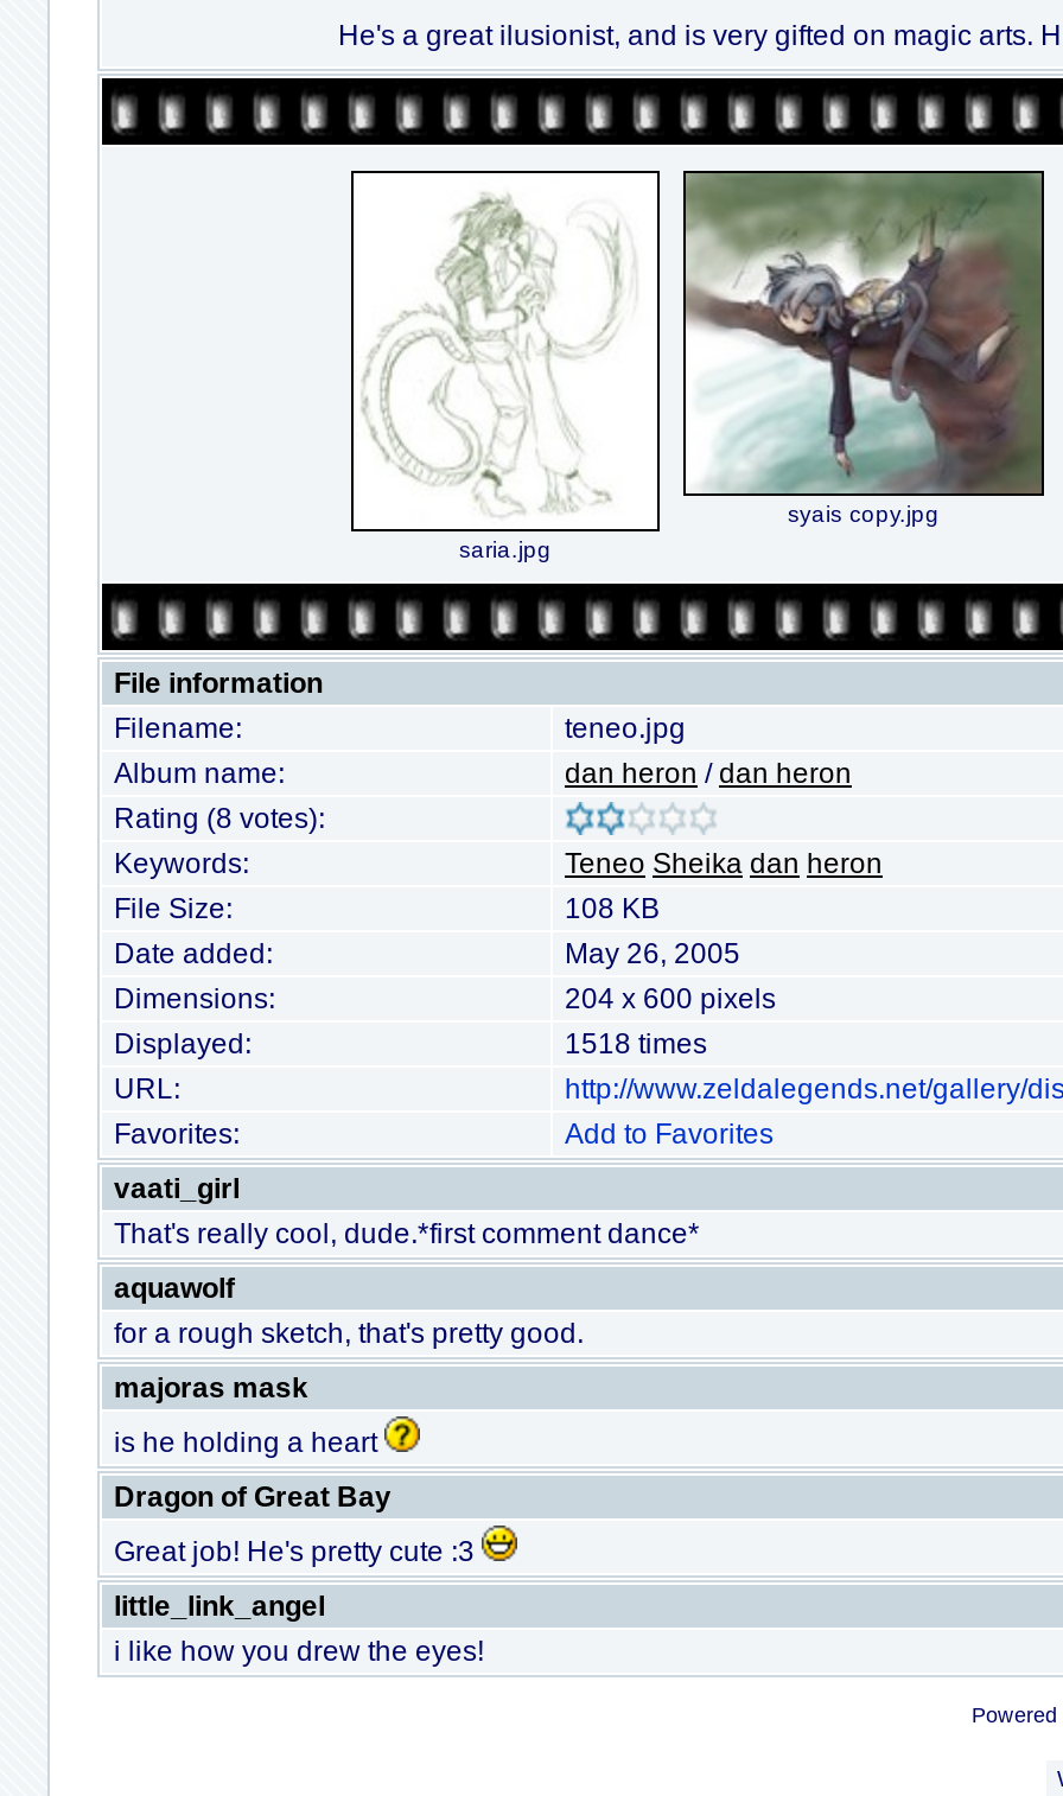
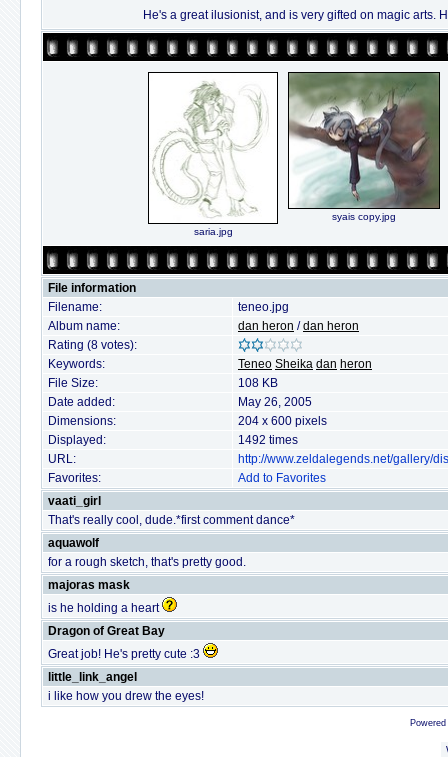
[565,1027,707,1061] 1518 times -> [238,433,298,447] 1492 times

